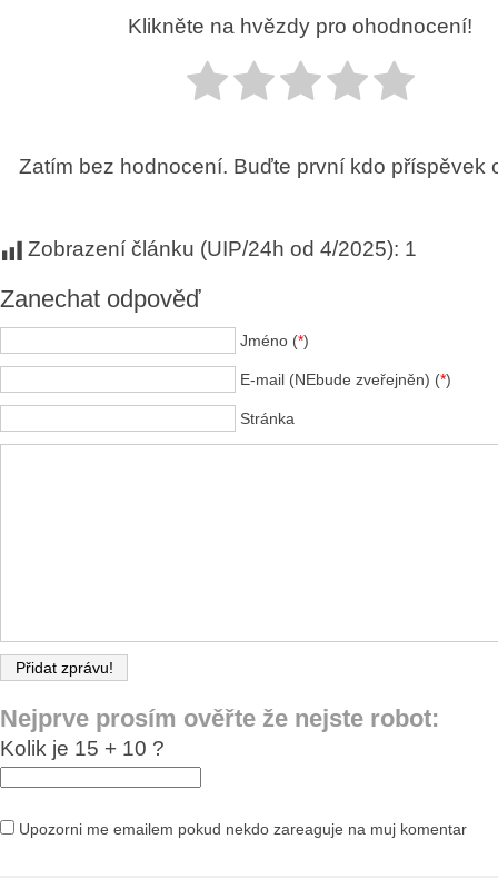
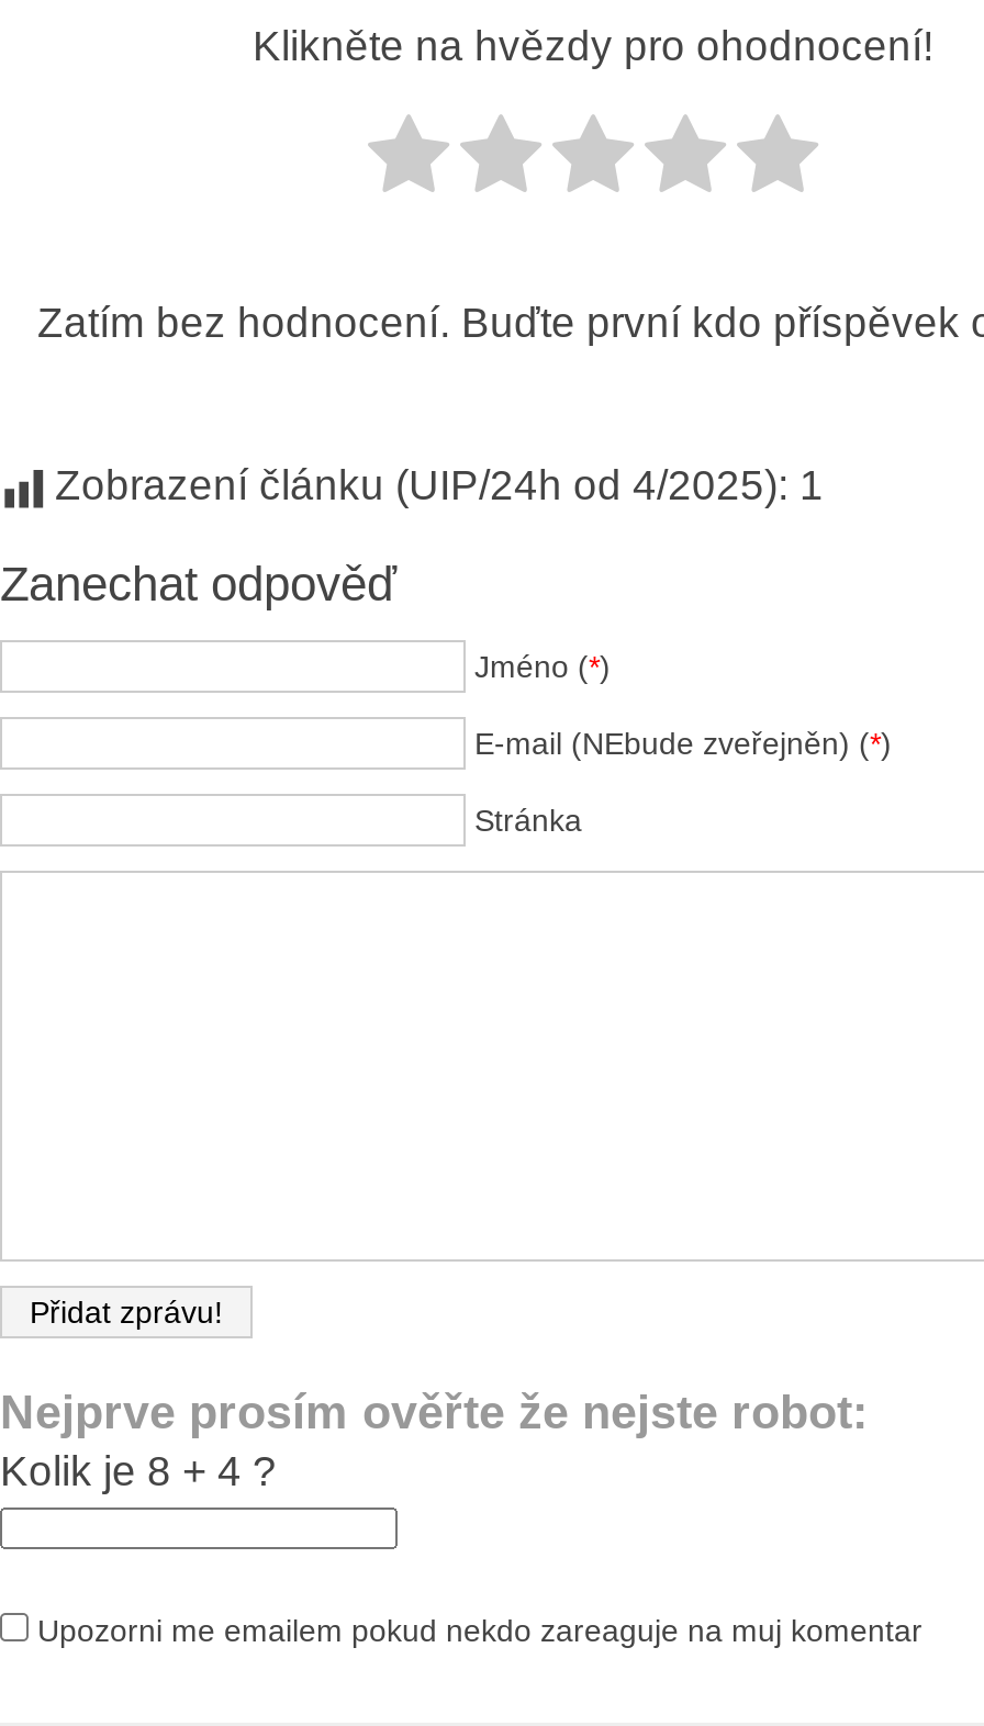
[0,737,165,760] Kolik je 15 + 10 ? -> [0,1448,277,1494] Kolik je 8 + 4 ?

